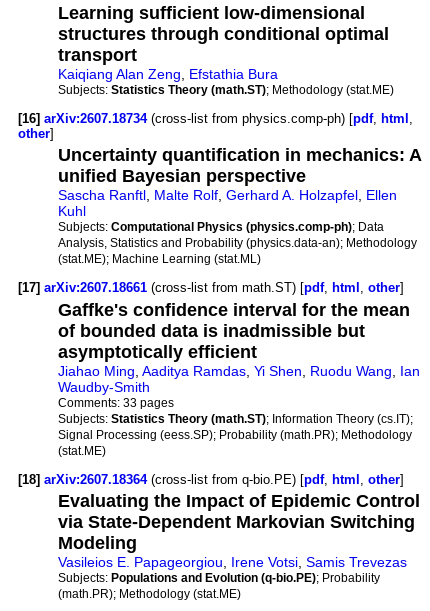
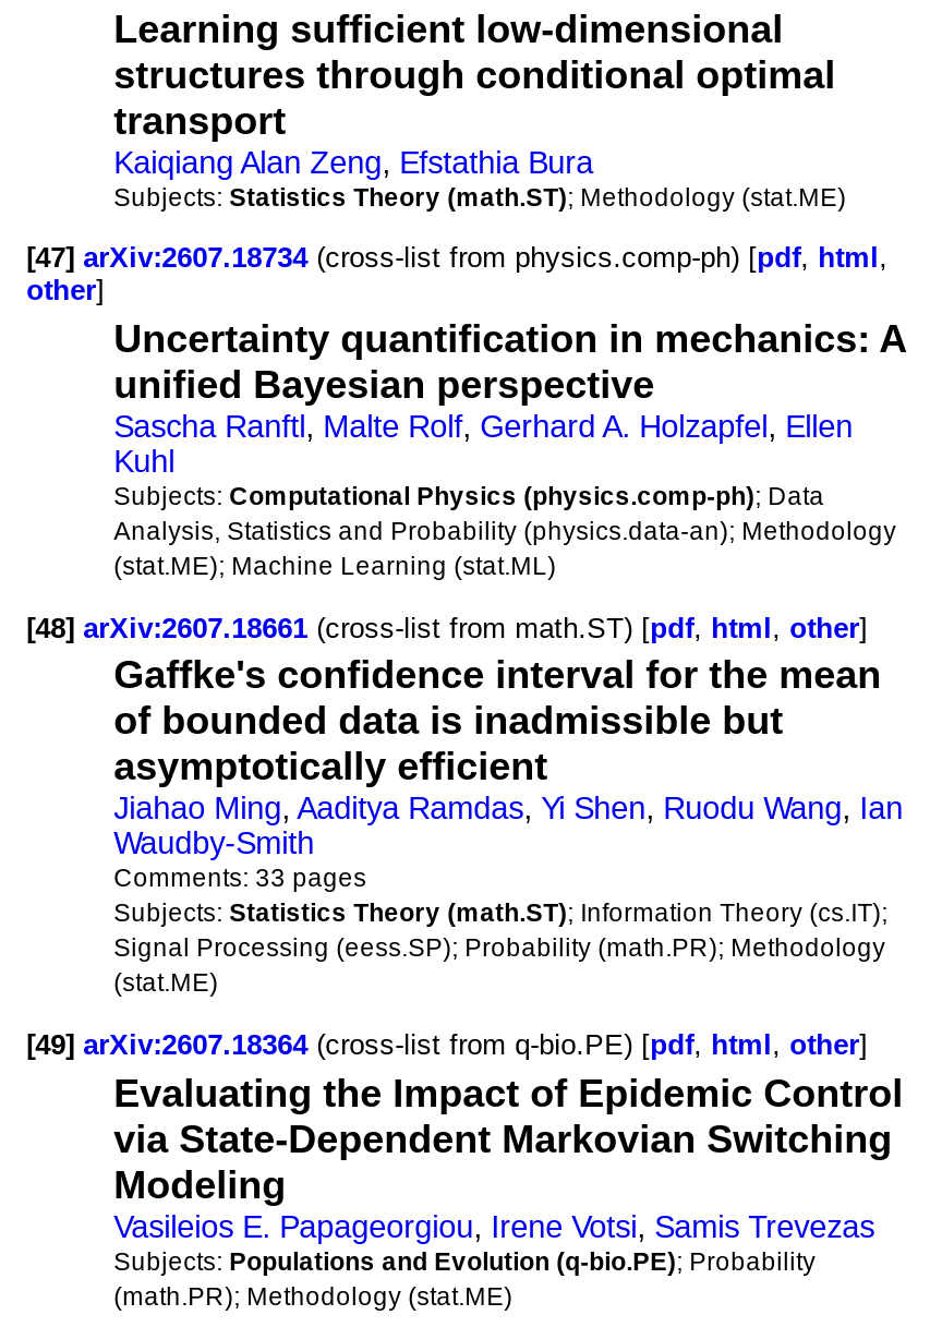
[18,111,413,126] [16] arXiv:2607.18734 (cross-list from physics.comp-ph) [pdf, html, -> [26,242,888,274] [47] arXiv:2607.18734 (cross-list from physics.comp-ph) [pdf, html,
[18,280,404,295] [17] arXiv:2607.18661 (cross-list from math.ST) [pdf, html, other] -> [26,611,868,644] [48] arXiv:2607.18661 (cross-list from math.ST) [pdf, html, other]
[18,472,404,487] [18] arXiv:2607.18364 (cross-list from q-bio.PE) [pdf, html, other] -> [26,1029,868,1061] [49] arXiv:2607.18364 (cross-list from q-bio.PE) [pdf, html, other]

